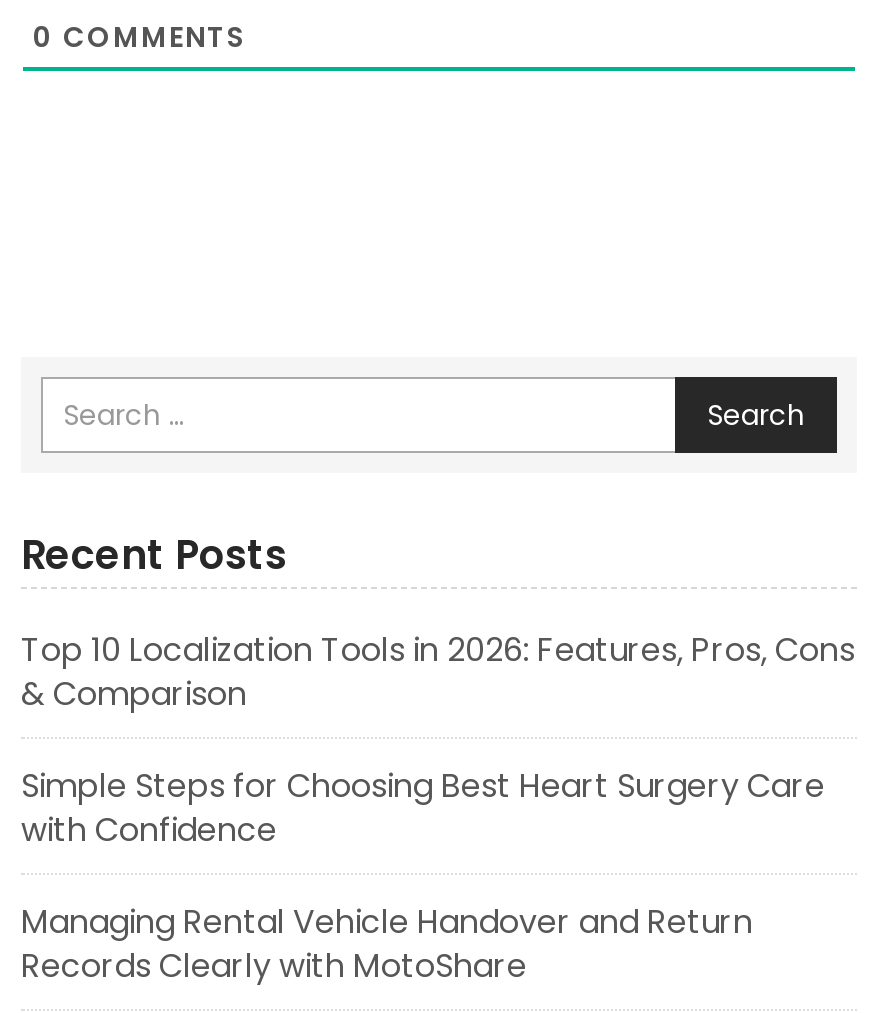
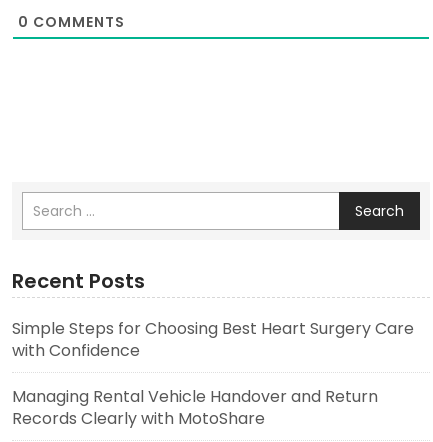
[21,627,855,717] Top 10 Localization Tools in 2026: Features, Pros, Cons | & Comparison -> none

